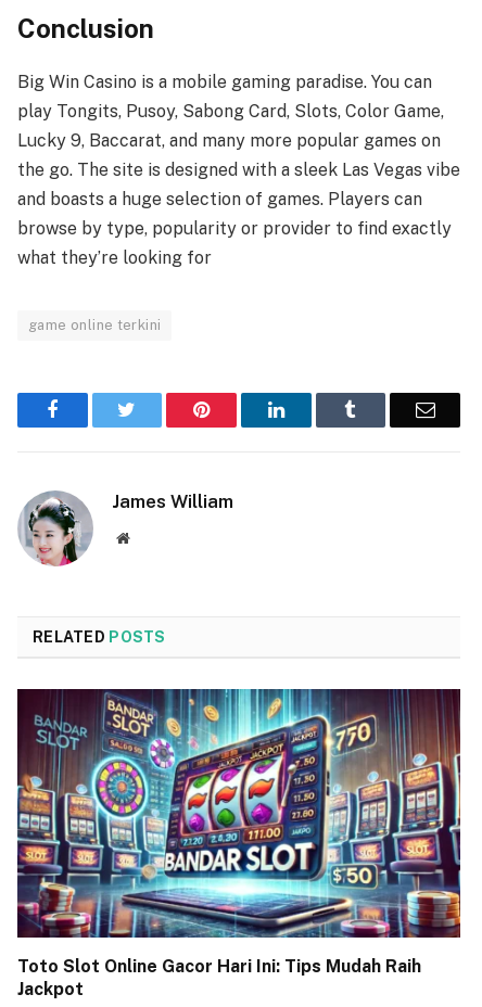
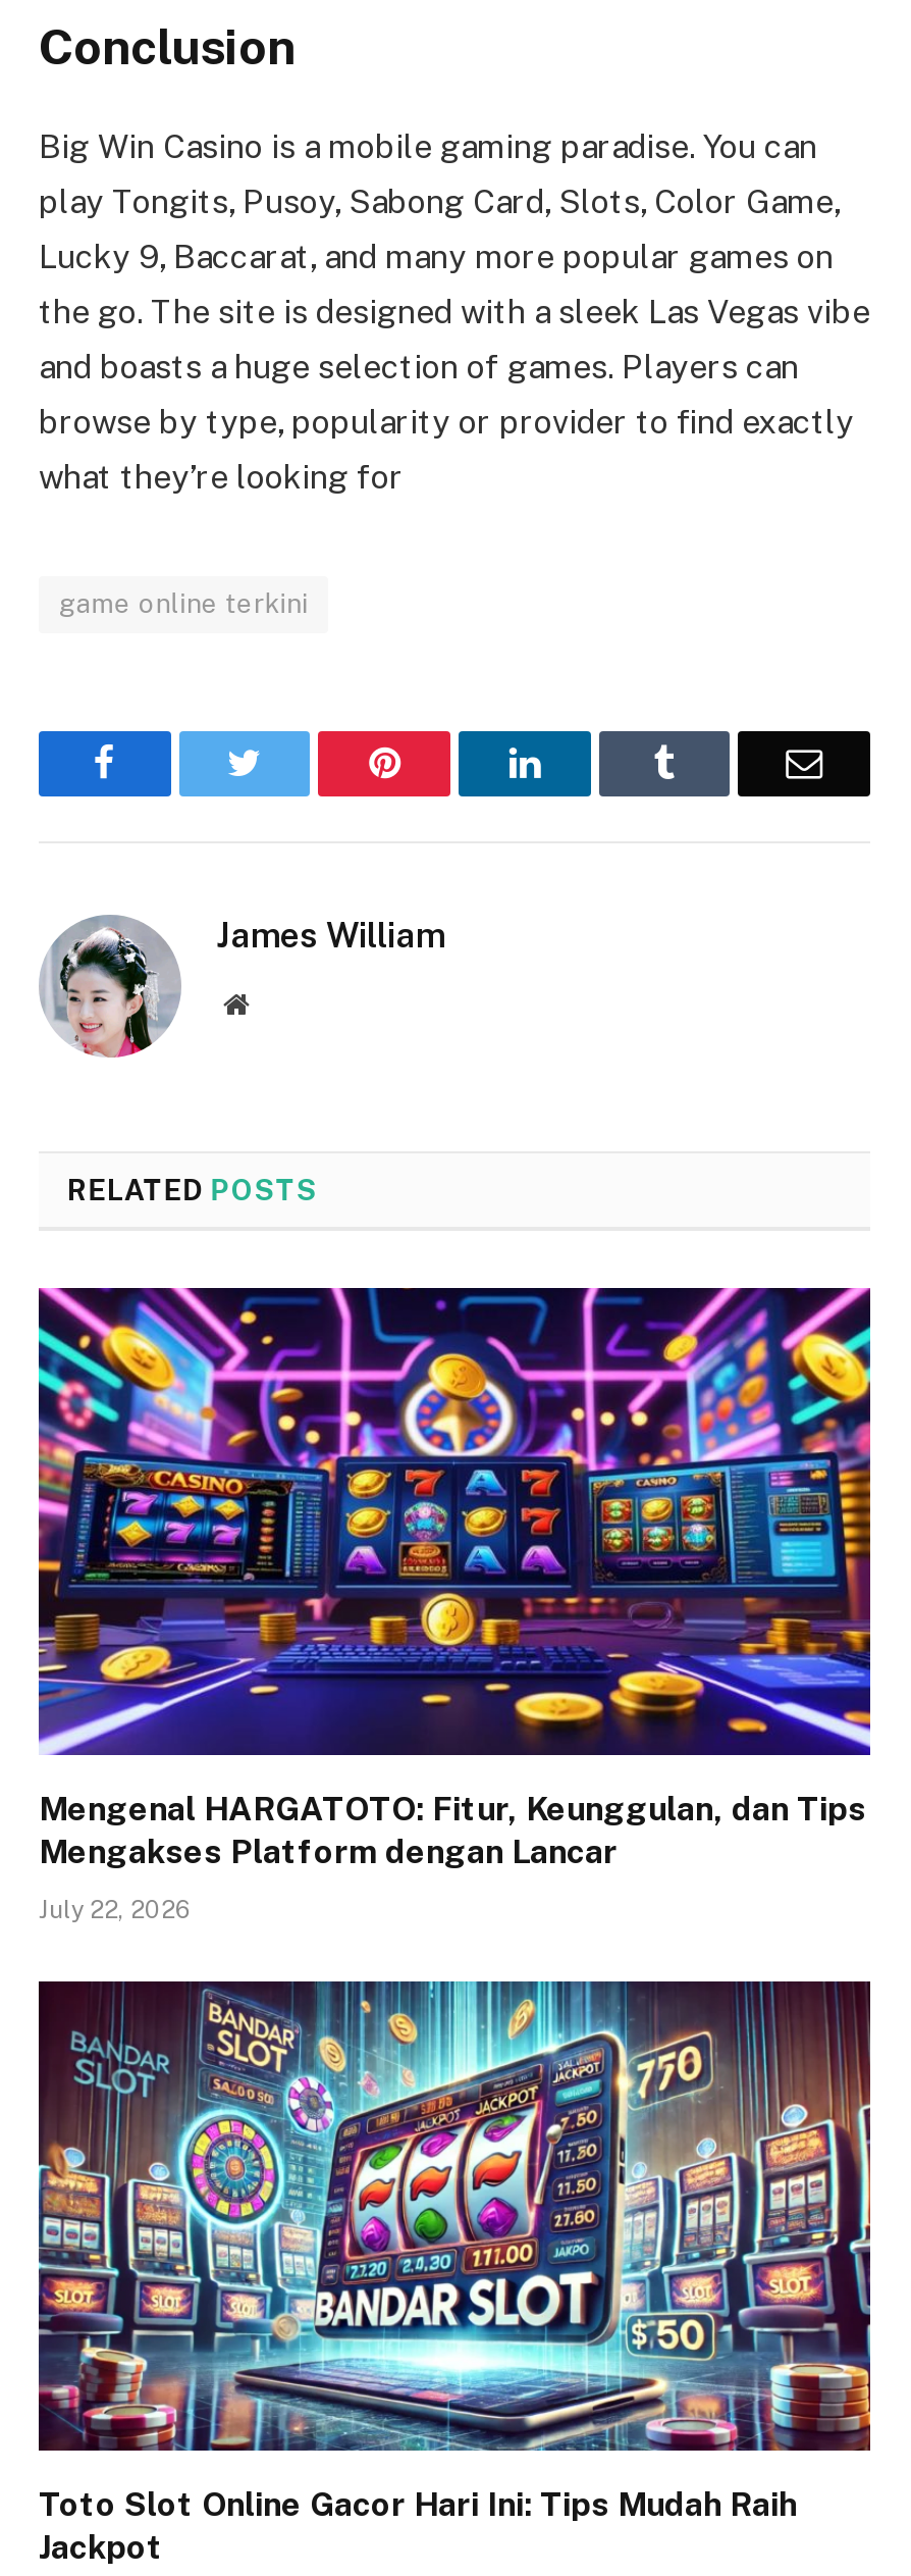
none -> [37,1286,872,1925] [image] | Mengenal HARGATOTO: Fitur, Keunggulan, dan Tips | Mengakses Platform dengan Lancar | July 22, 2026

